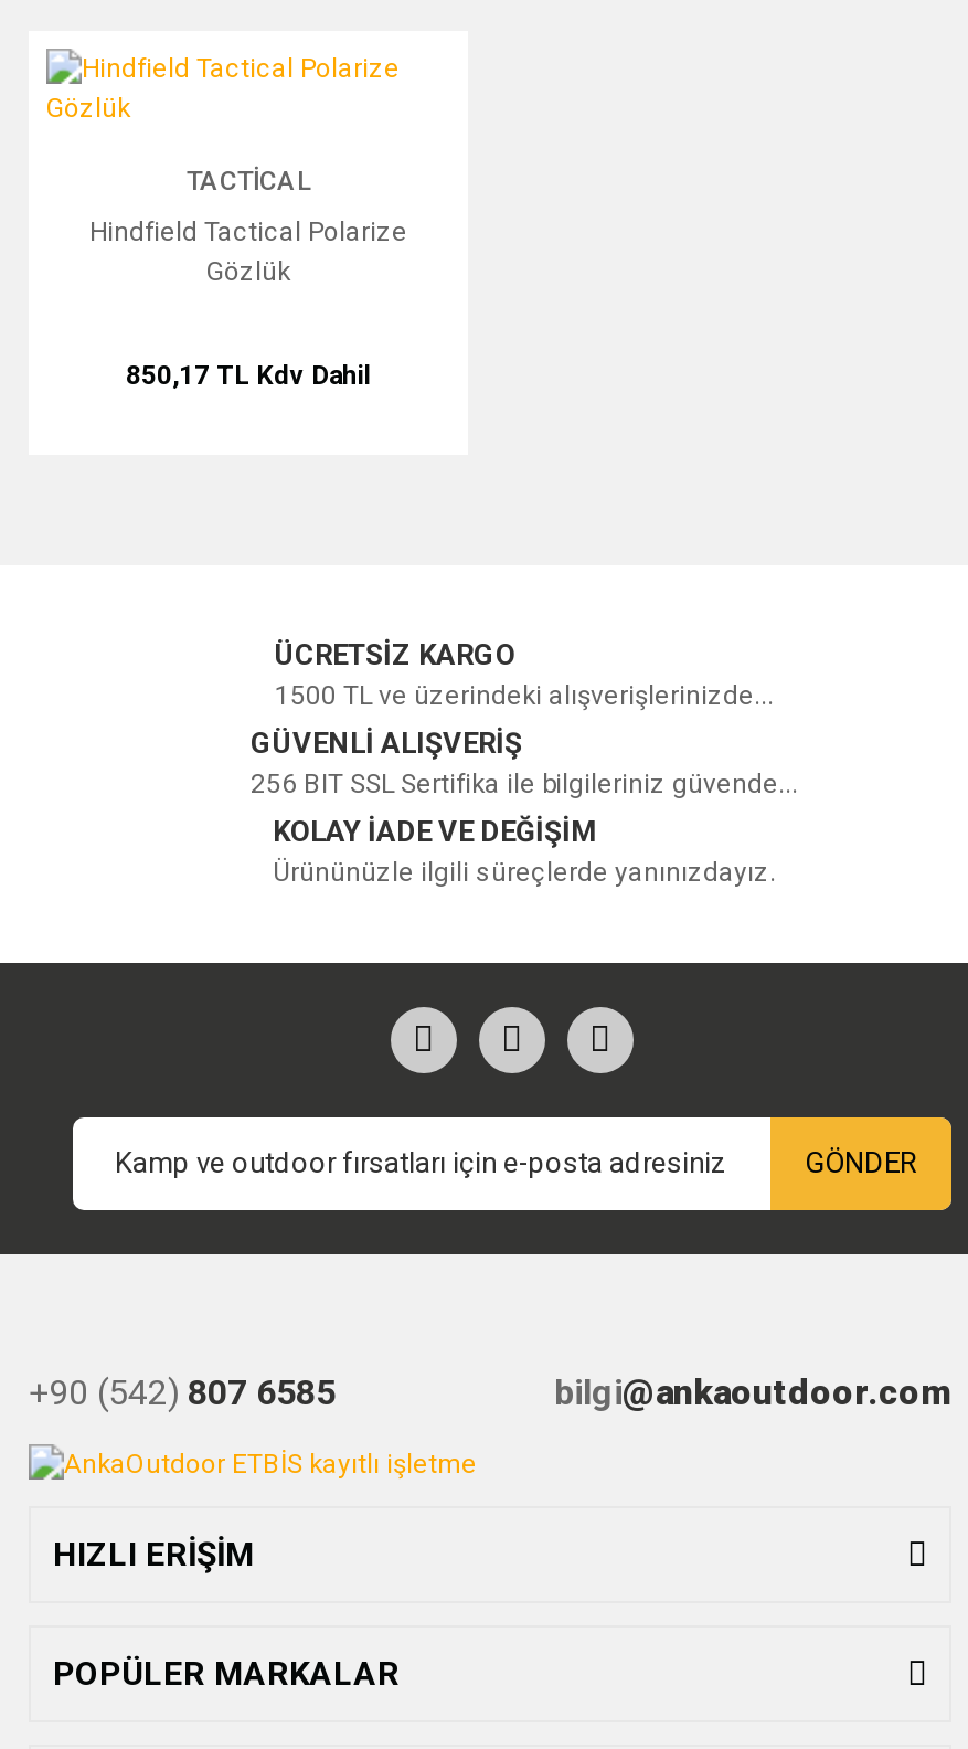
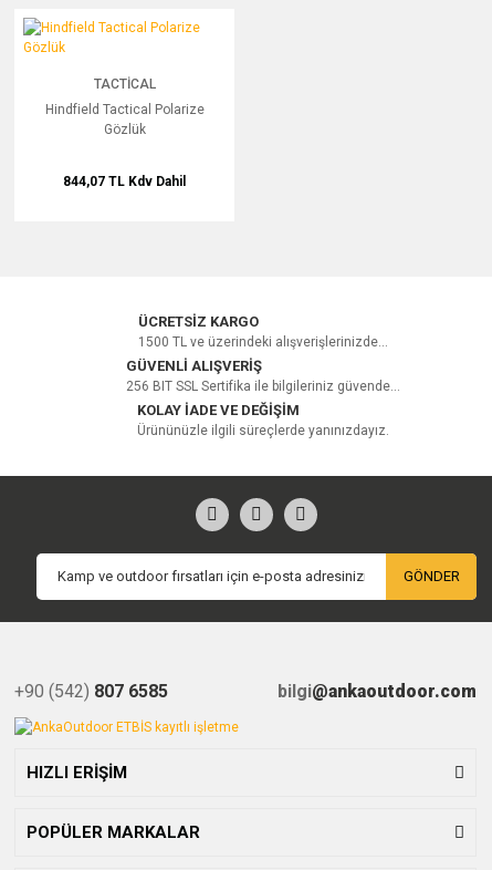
[126,360,371,390] 850,17 TL Kdv Dahil -> [63,174,186,189] 844,07 TL Kdv Dahil

